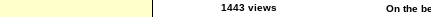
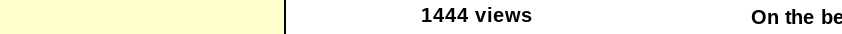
[220,2,276,13] 1443 views -> [421,4,533,26] 1444 views

